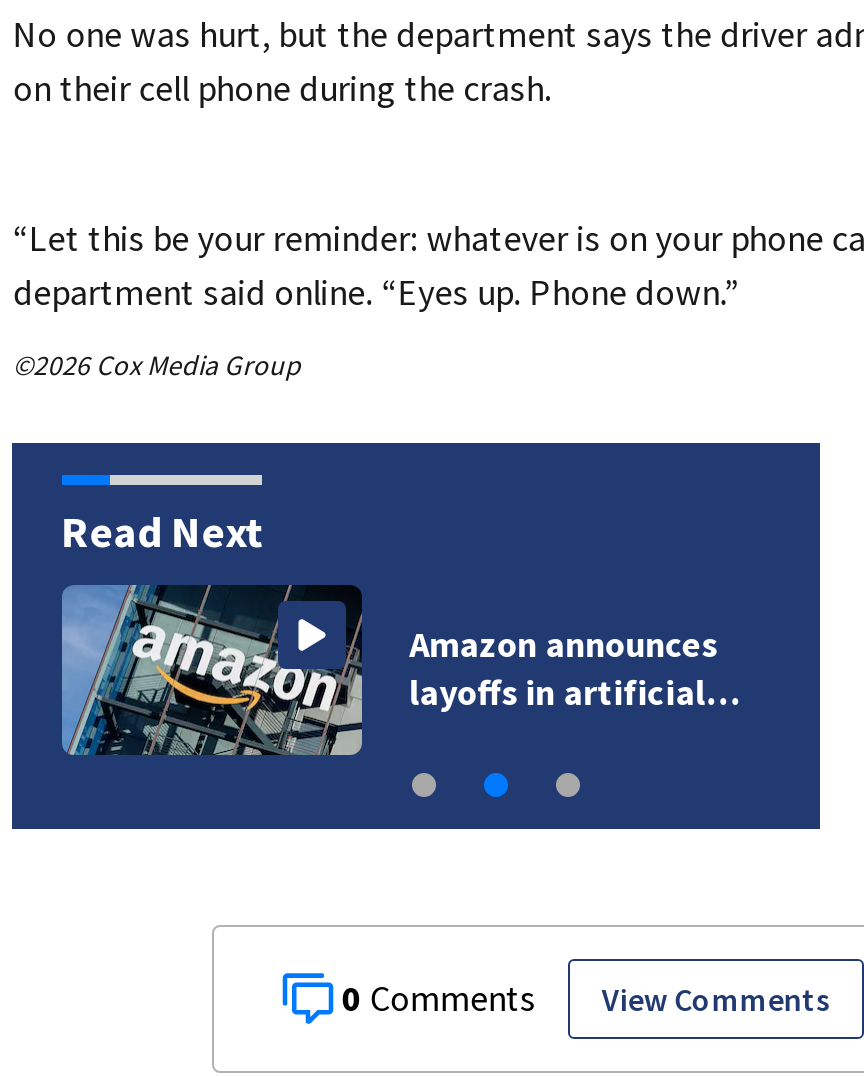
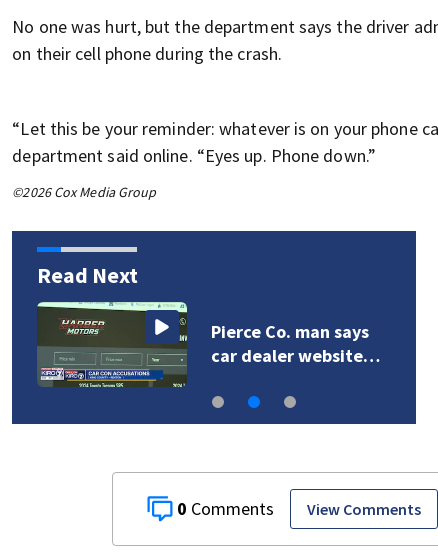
[60,583,739,757] [image] | Amazon announces | layoffs in artificial… -> [36,301,380,388] [image] | Pierce Co. man says | car dealer website…

